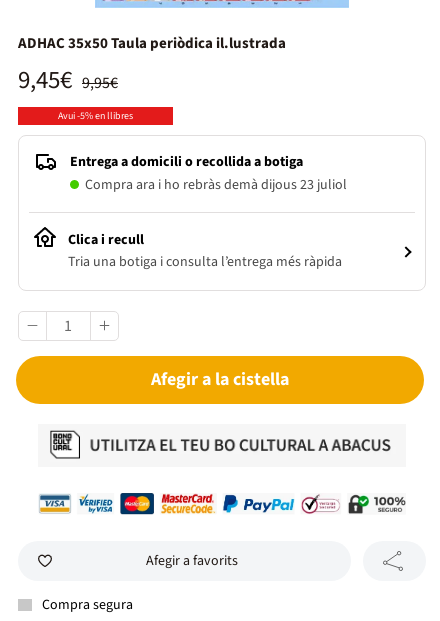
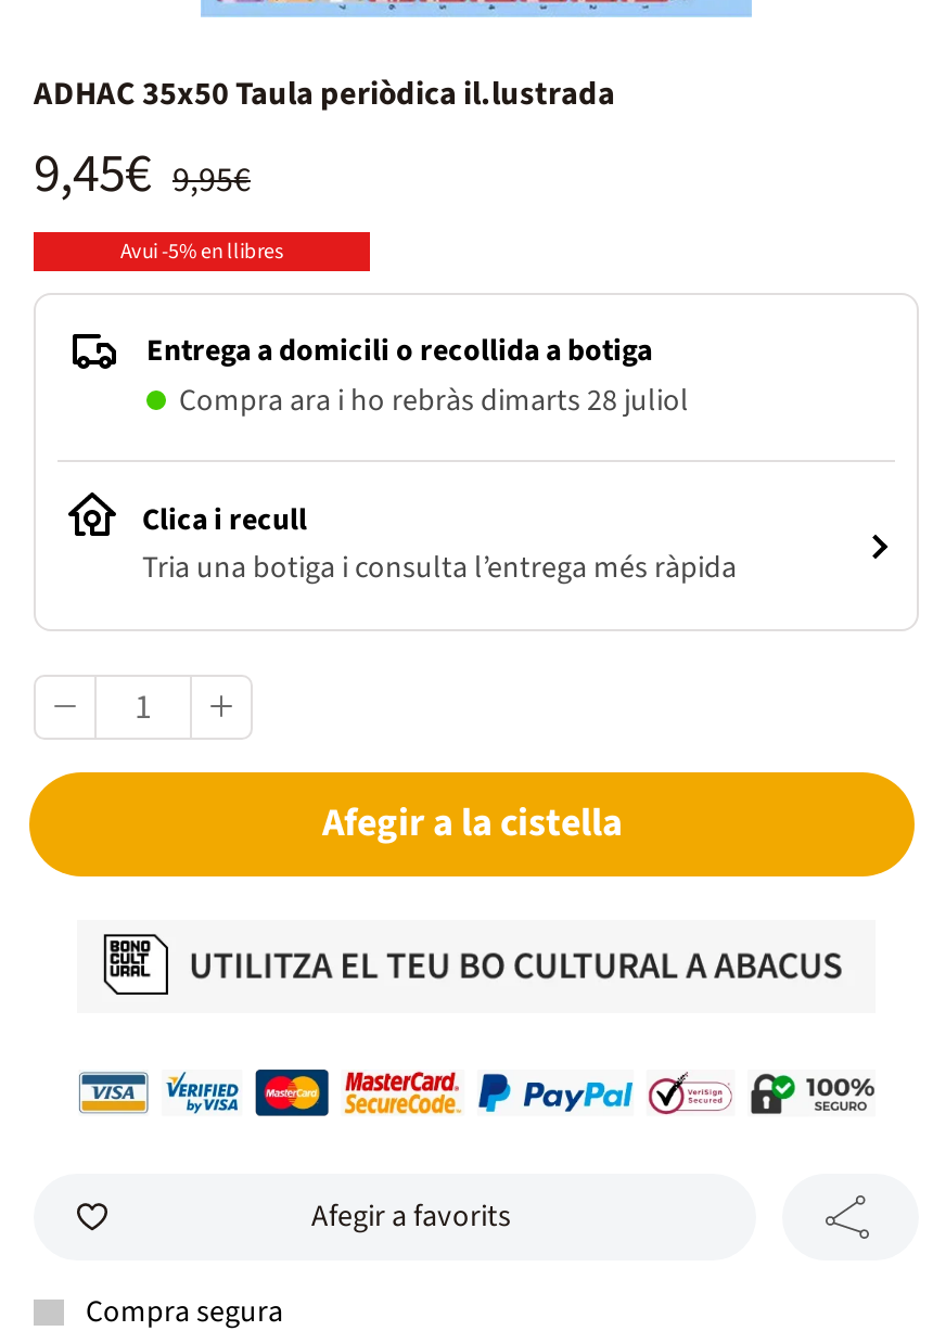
[85,175,347,195] Compra ara i ho rebràs demà dijous 23 juliol -> [179,380,689,423] Compra ara i ho rebràs dimarts 28 juliol

